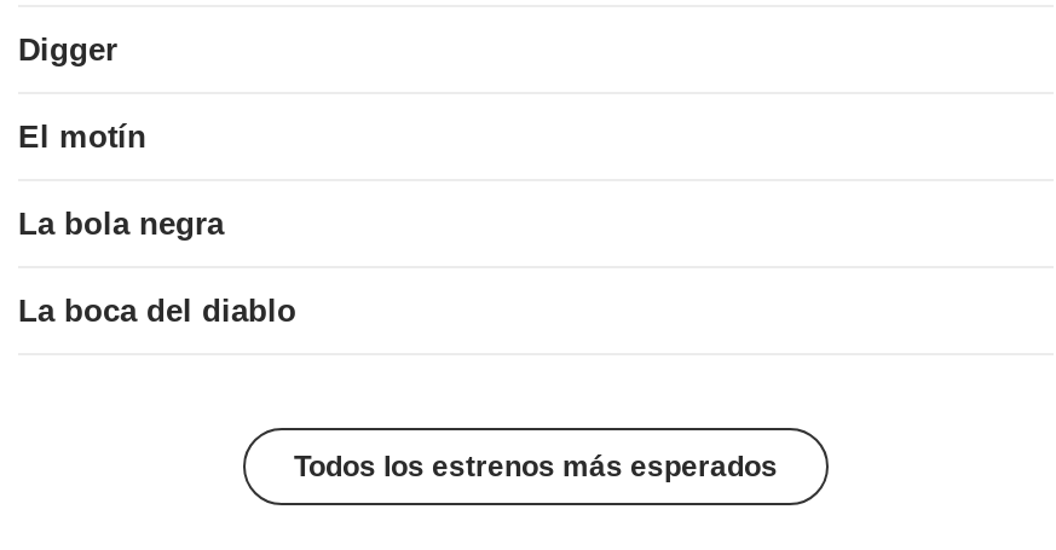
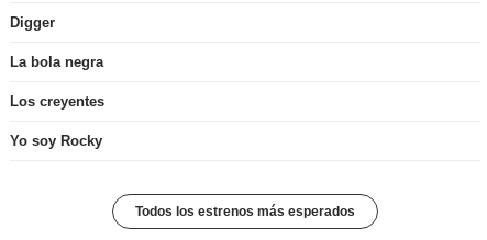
[18,118,146,155] El motín -> none
moved [18,205,224,242] -> [10,54,103,70]: La bola negra
[18,293,296,329] La boca del diablo -> [10,93,104,149] Los creyentes | Yo soy Rocky

